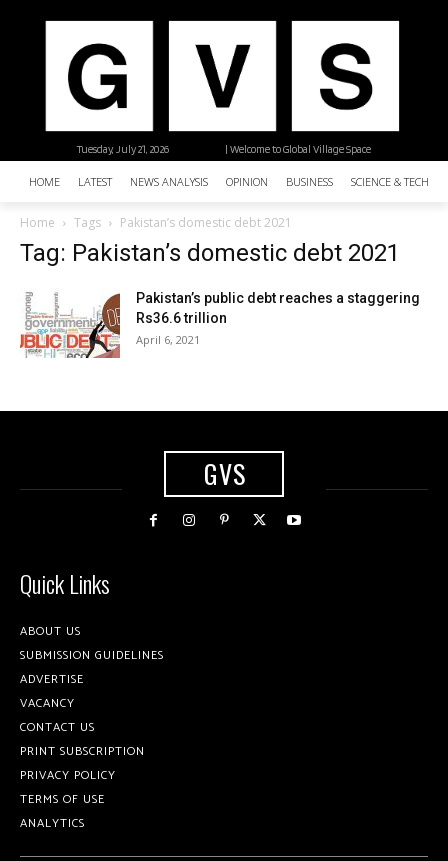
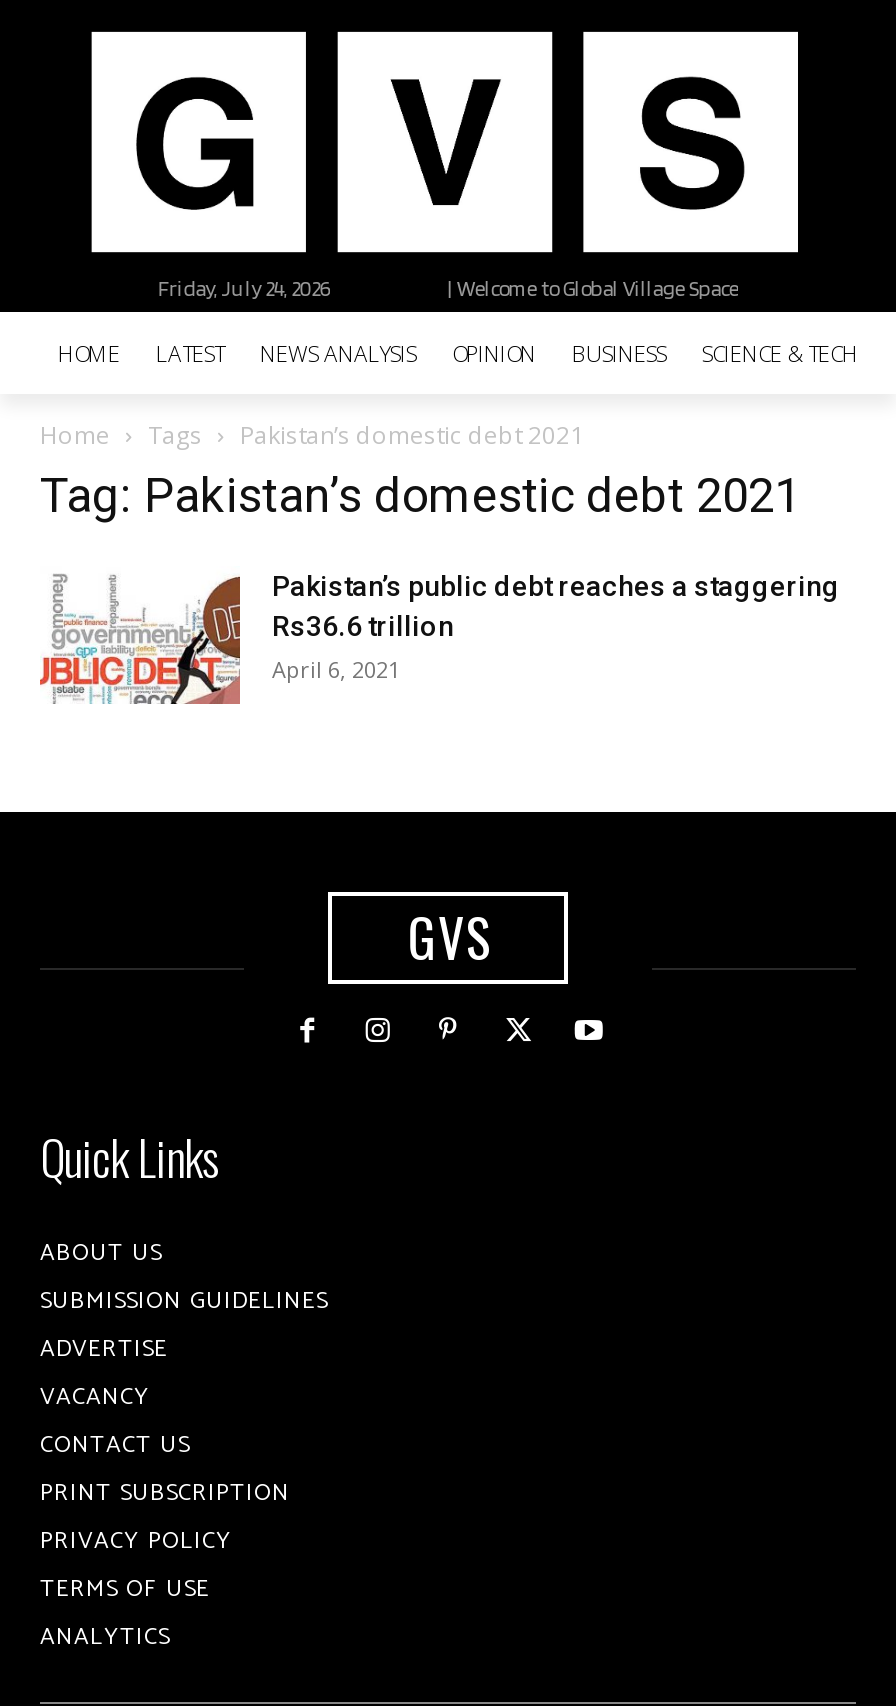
[77,142,169,156] Tuesday, July 21, 2026 -> [157,274,329,302] Friday, July 24, 2026

